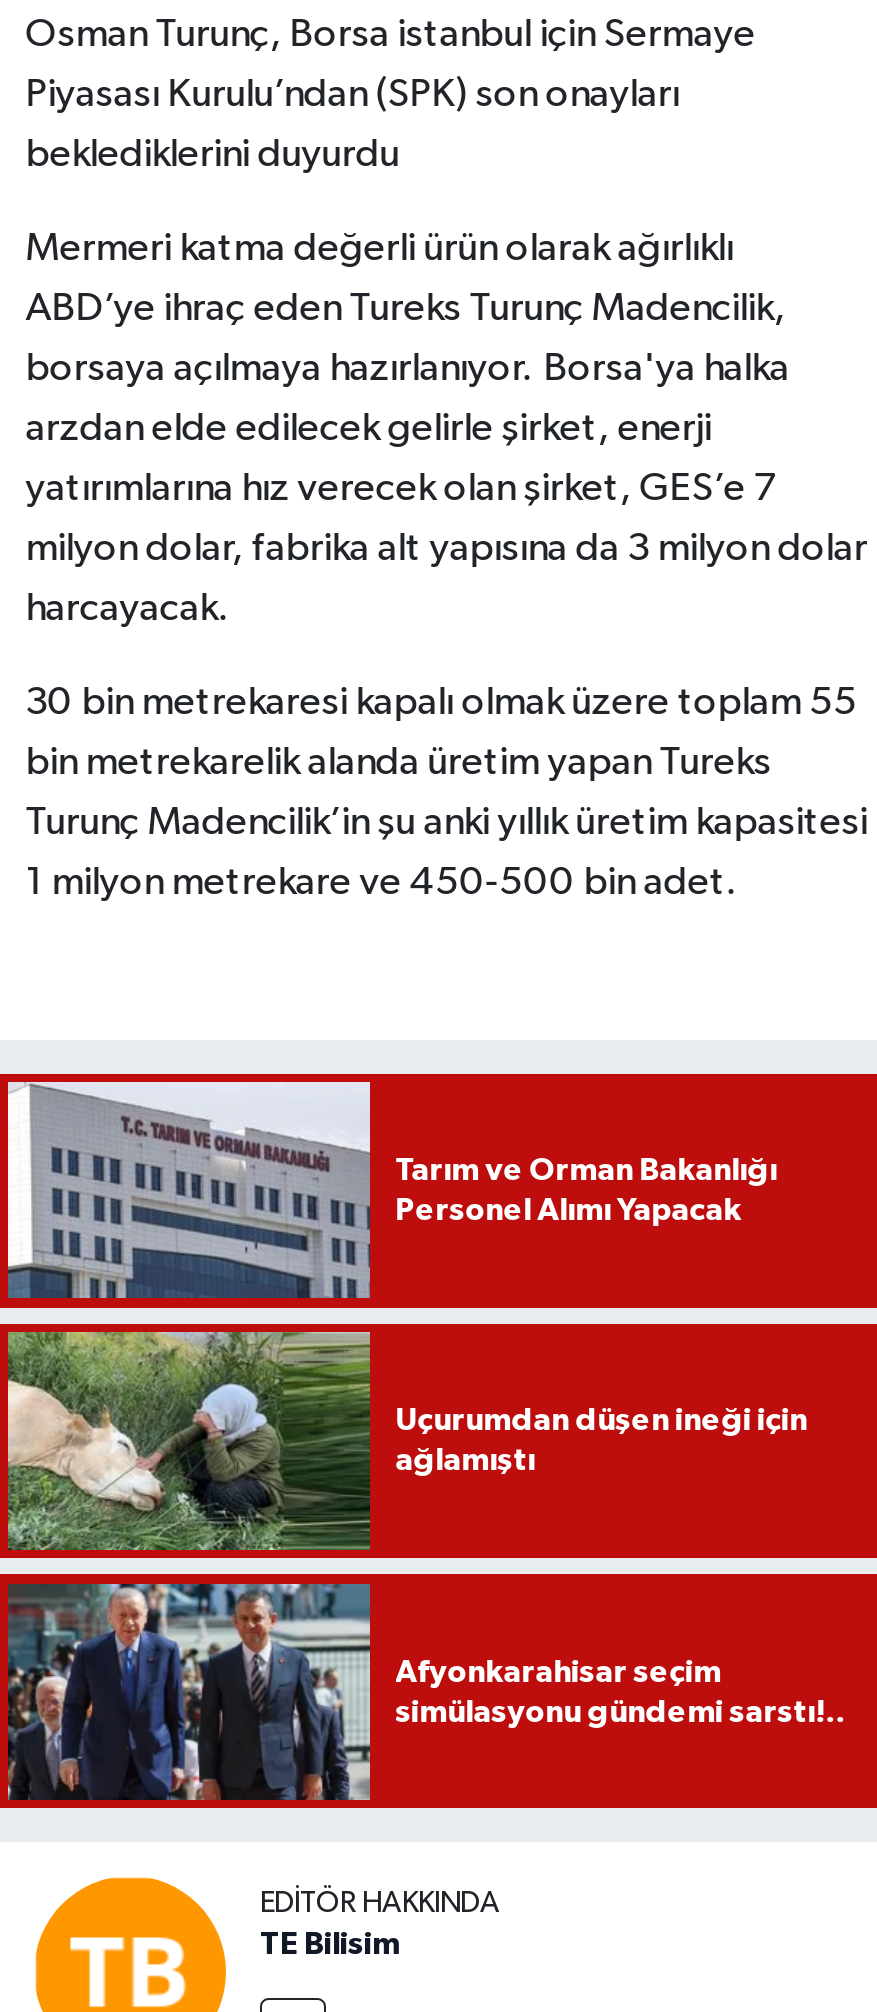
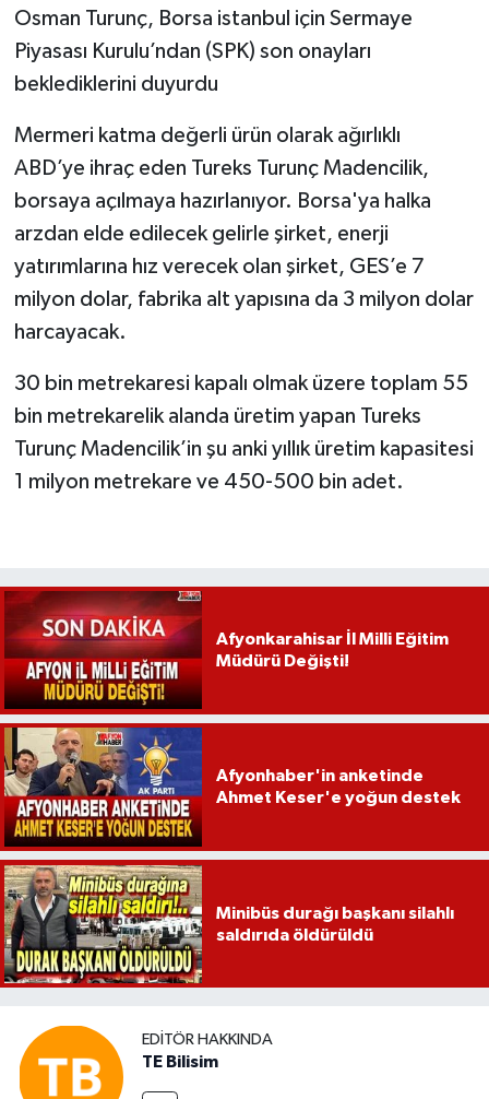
[6,1080,777,1300] [image] | Tarım ve Orman Bakanlığı | Personel Alımı Yapacak -> [3,590,448,710] [image] | Afyonkarahisar İl Milli Eğitim | Müdürü Değişti!
[6,1330,807,1552] [image] | Uçurumdan düşen ineği için | ağlamıştı -> [3,726,460,848] [image] | Afyonhaber'in anketinde | Ahmet Keser'e yoğun destek
[6,1582,845,1802] [image] | Afyonkarahisar seçim | simülasyonu gündemi sarstı!.. -> [3,864,454,984] [image] | Minibüs durağı başkanı silahlı | saldırıda öldürüldü

